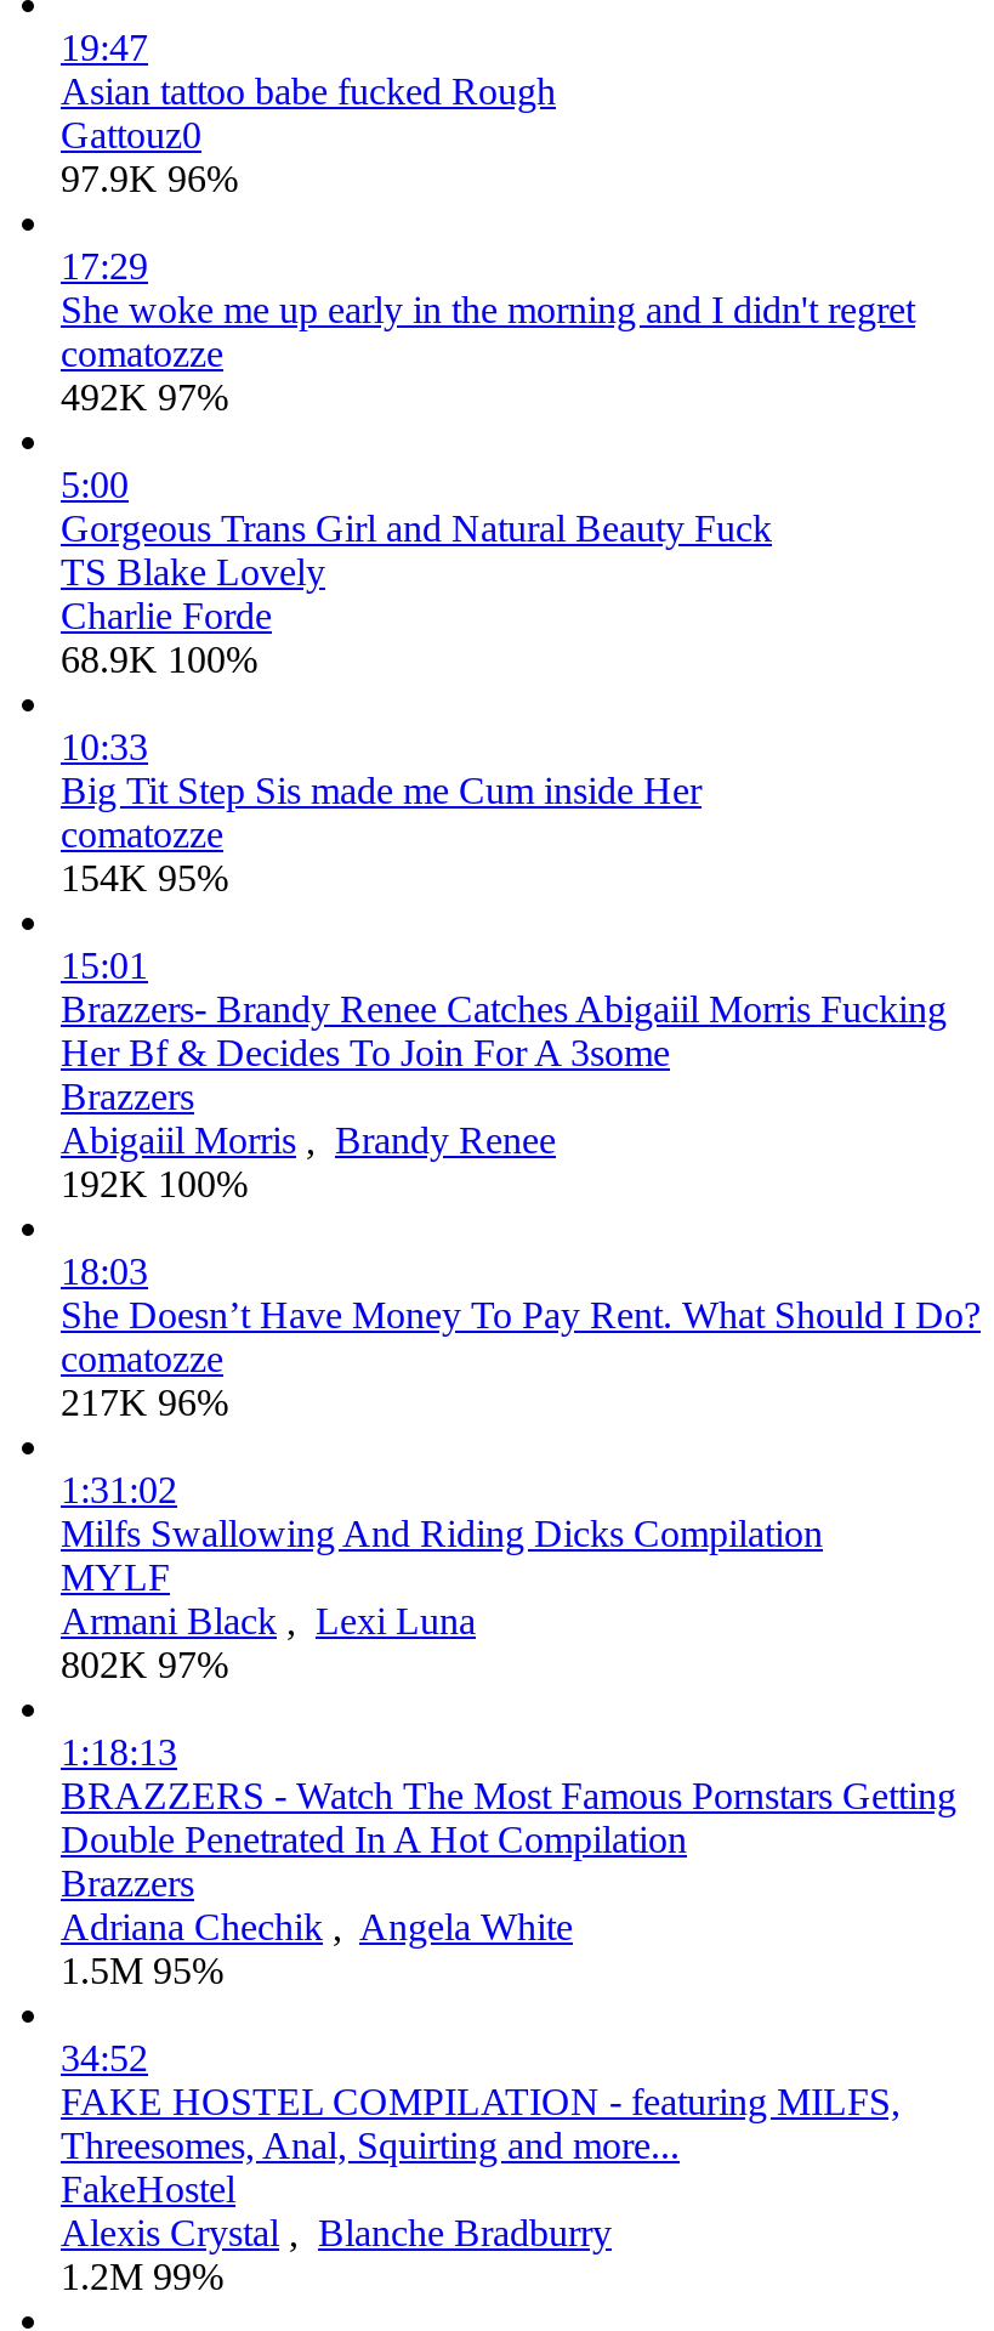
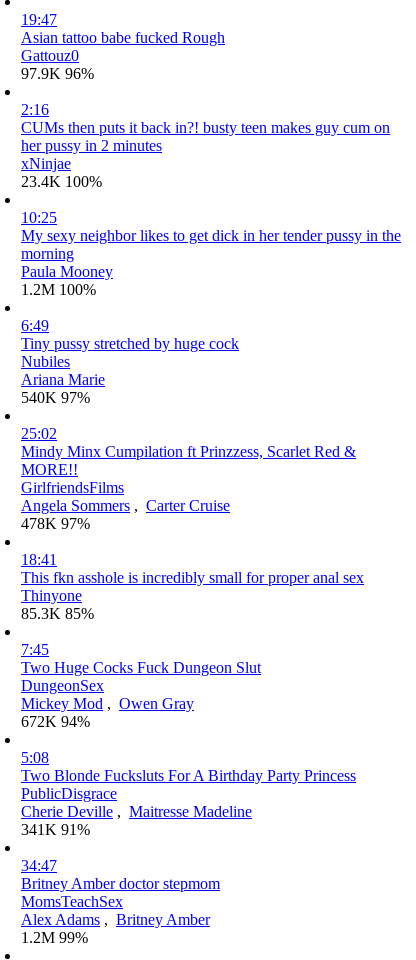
[61,245,915,417] 17:29 | She woke me up early in the morning and I didn't regret | comatozze | 492K 97% -> [21,101,390,190] 2:16 | CUMs then puts it back in?! busty teen makes guy cum on | her pussy in 2 minutes | xNinjae | 23.4K 100%
[61,464,772,680] 5:00 | Gorgeous Trans Girl and Natural Beauty Fuck | TS Blake Lovely | Charlie Forde | 68.9K 100% -> [21,209,401,298] 10:25 | My sexy neighbor likes to get dick in her tender pussy in the | morning | Paula Mooney | 1.2M 100%
[61,726,702,898] 10:33 | Big Tit Step Sis made me Cum inside Her | comatozze | 154K 95% -> [21,317,239,406] 6:49 | Tiny pussy stretched by huge cock | Nubiles | Ariana Marie | 540K 97%
[61,944,947,1204] 15:01 | Brazzers- Brandy Renee Catches Abigaiil Morris Fucking | Her Bf & Decides To Join For A 3some | Brazzers | Abigaiil Morris , Brandy Renee | 192K 100% -> [21,425,356,532] 25:02 | Mindy Minx Cumpilation ft Prinzzess, Scarlet Red & | MORE!! | GirlfriendsFilms | Angela Sommers , Carter Cruise | 478K 97%
[61,1250,981,1423] 18:03 | She Doesn’t Have Money To Pay Rent. What Should I Do? | comatozze | 217K 96% -> [21,551,364,622] 18:41 | This fkn asshole is incredibly small for proper anal sex | Thinyone | 85.3K 85%
[61,1469,823,1685] 1:31:02 | Milfs Swallowing And Riding Dicks Compilation | MYLF | Armani Black , Lexi Luna | 802K 97% -> [21,641,261,730] 7:45 | Two Huge Cocks Fuck Dungeon Slut | DungeonSex | Mickey Mod , Owen Gray | 672K 94%
[61,1731,956,1991] 1:18:13 | BRAZZERS - Watch The Most Famous Pornstars Getting | Double Penetrated In A Hot Compilation | Brazzers | Adriana Chechik , Angela White | 1.5M 95% -> [21,749,356,838] 5:08 | Two Blonde Fucksluts For A Birthday Party Princess | PublicDisgrace | Cherie Deville , Maitresse Madeline | 341K 91%
[61,2037,901,2253] 34:52 | FAKE HOSTEL COMPILATION - featuring MILFS, | Threesomes, Anal, Squirting and more... | FakeHostel | Alexis Crystal , Blanche Bradburry -> [21,857,220,928] 34:47 | Britney Amber doctor stepmom | MomsTeachSex | Alex Adams , Britney Amber

